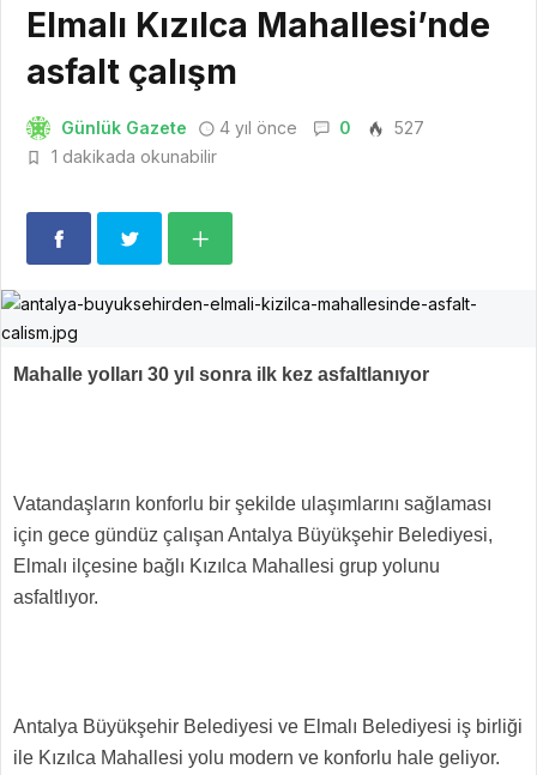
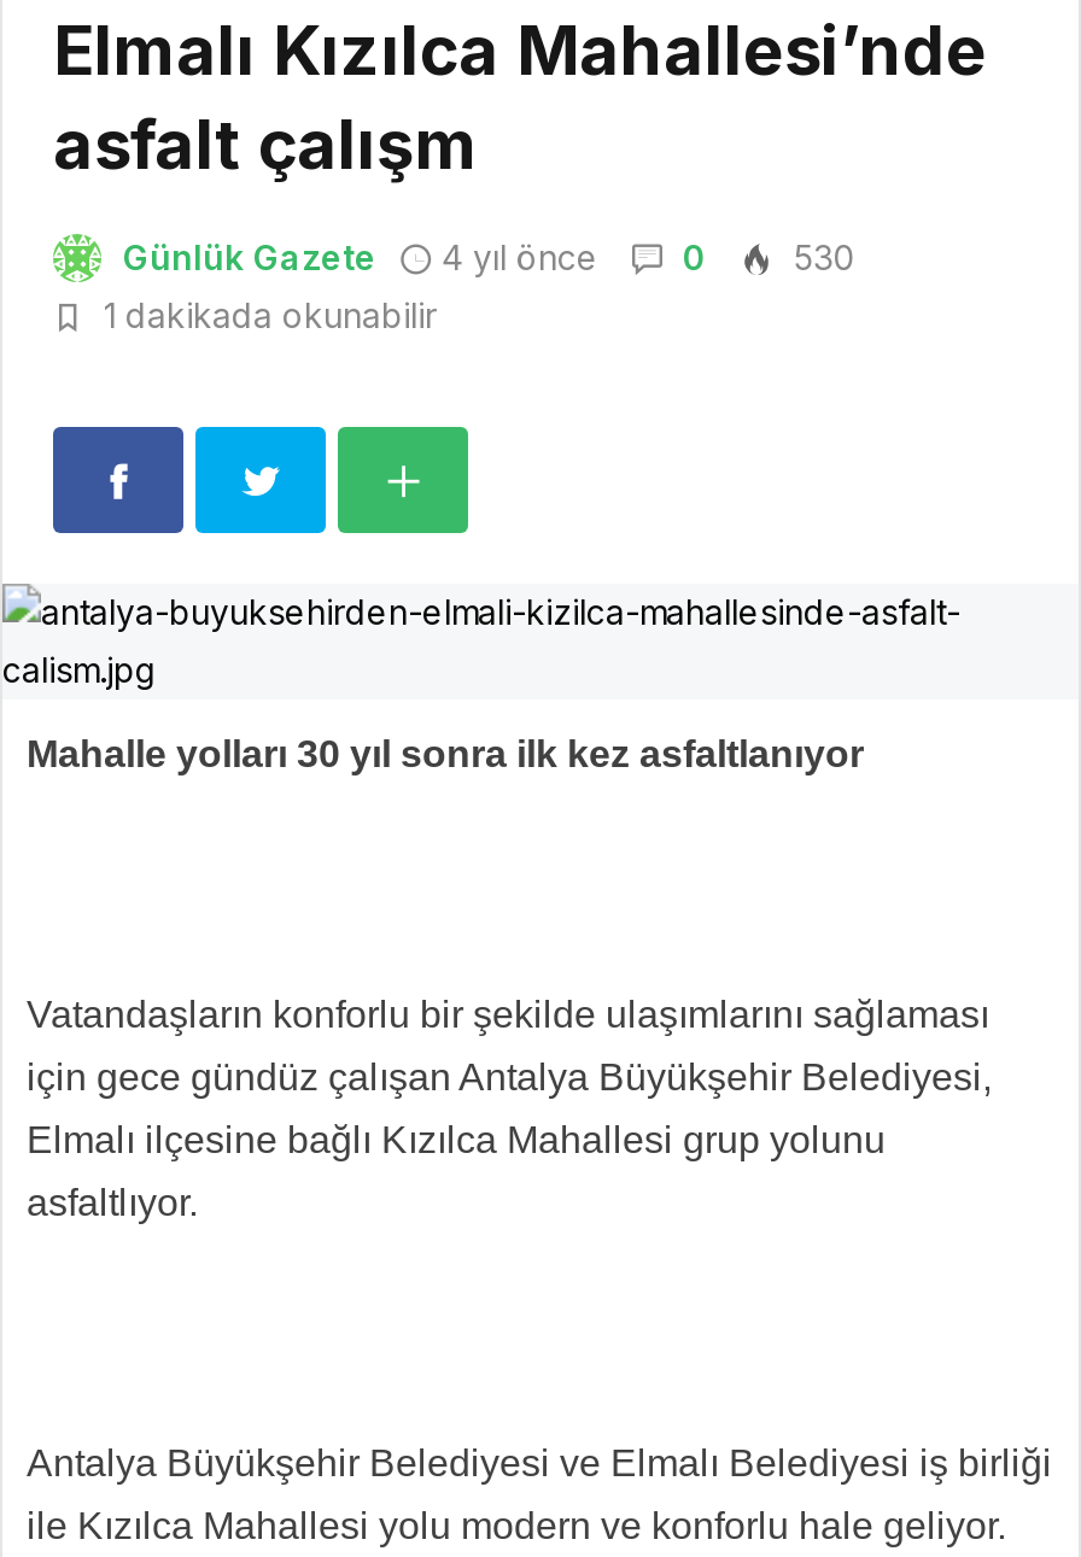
[339,117,424,137] 0 527 -> [683,236,854,277] 0 530

